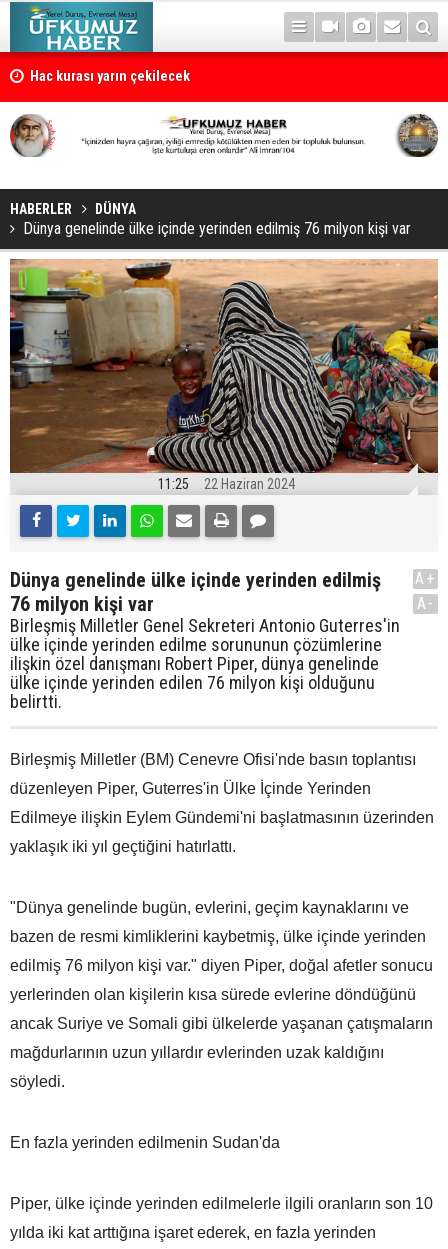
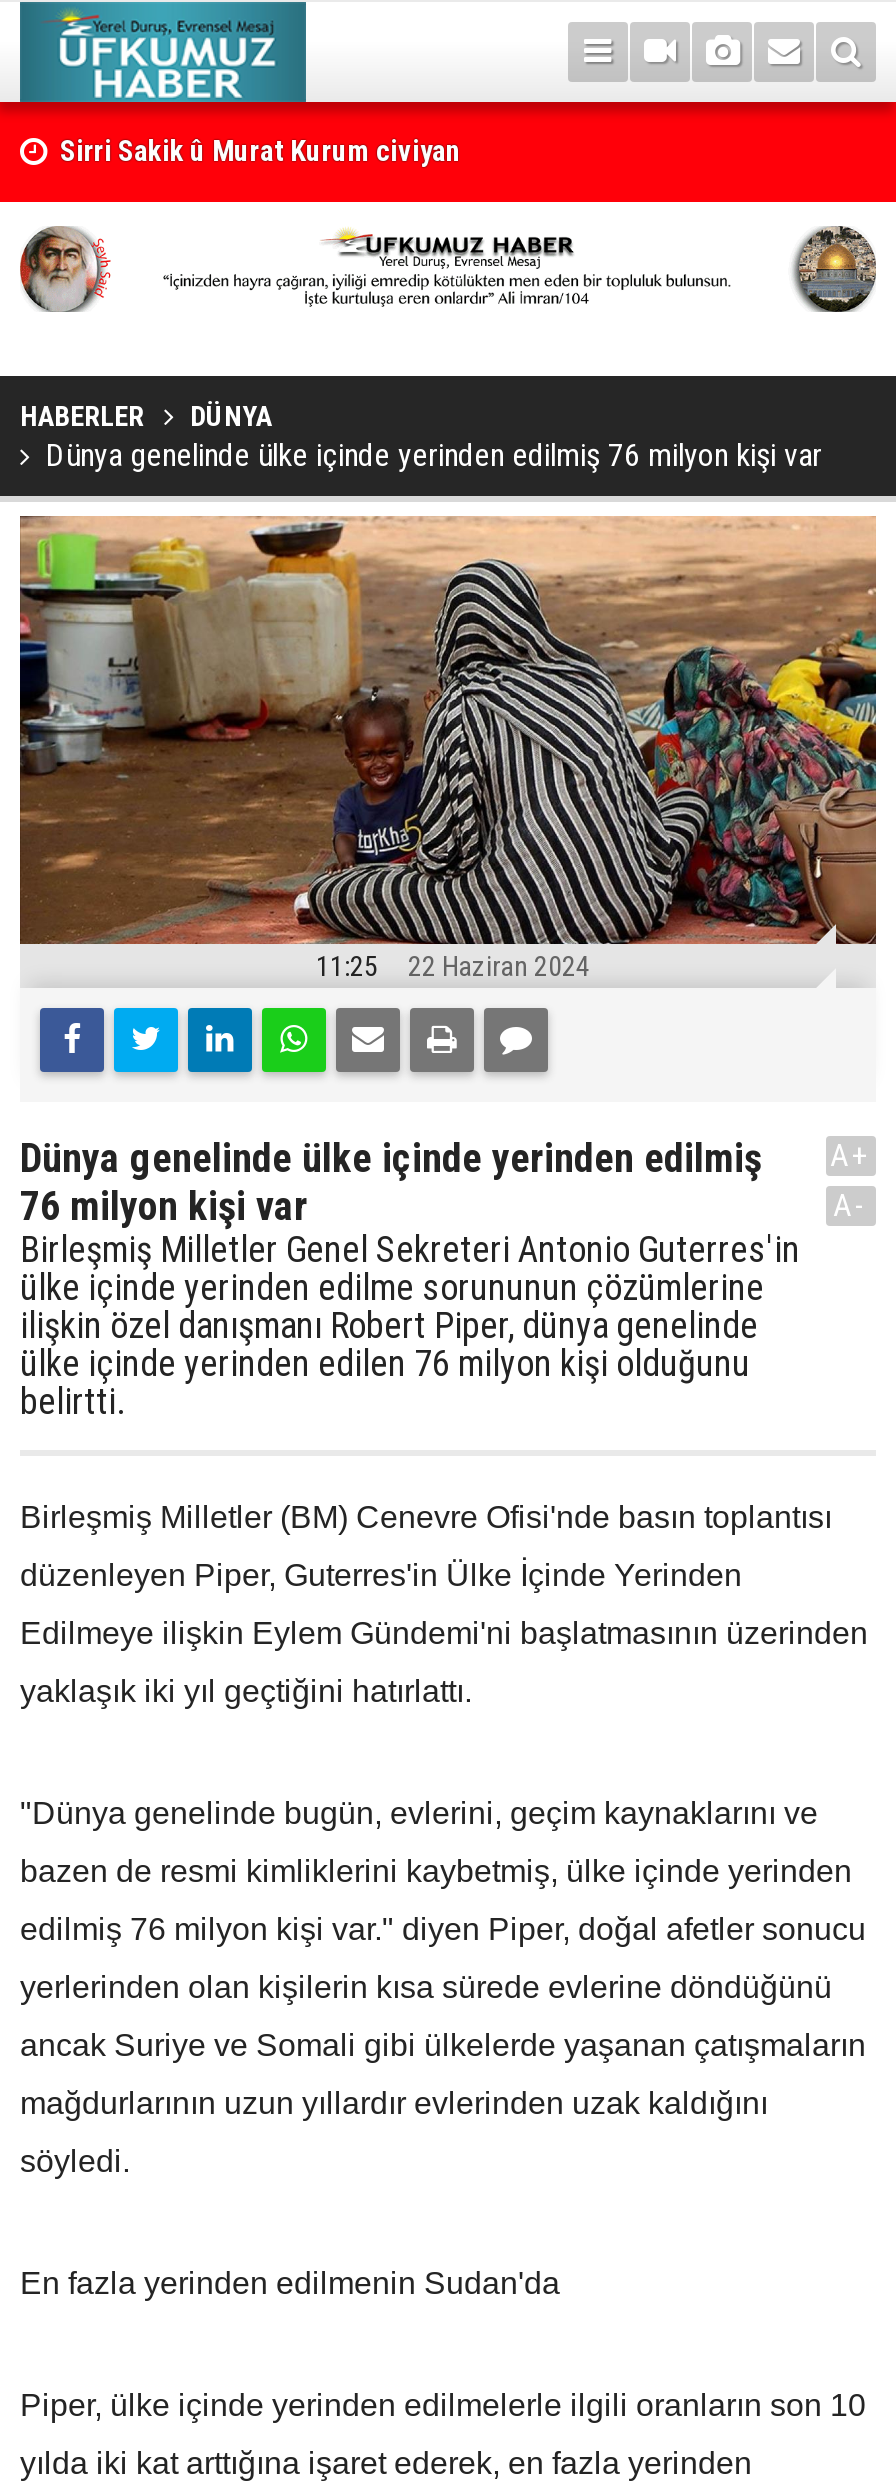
[30,68,190,85] Hac kurası yarın çekilecek -> [60,134,462,168] Sirri Sakik û Murat Kurum civiyan

